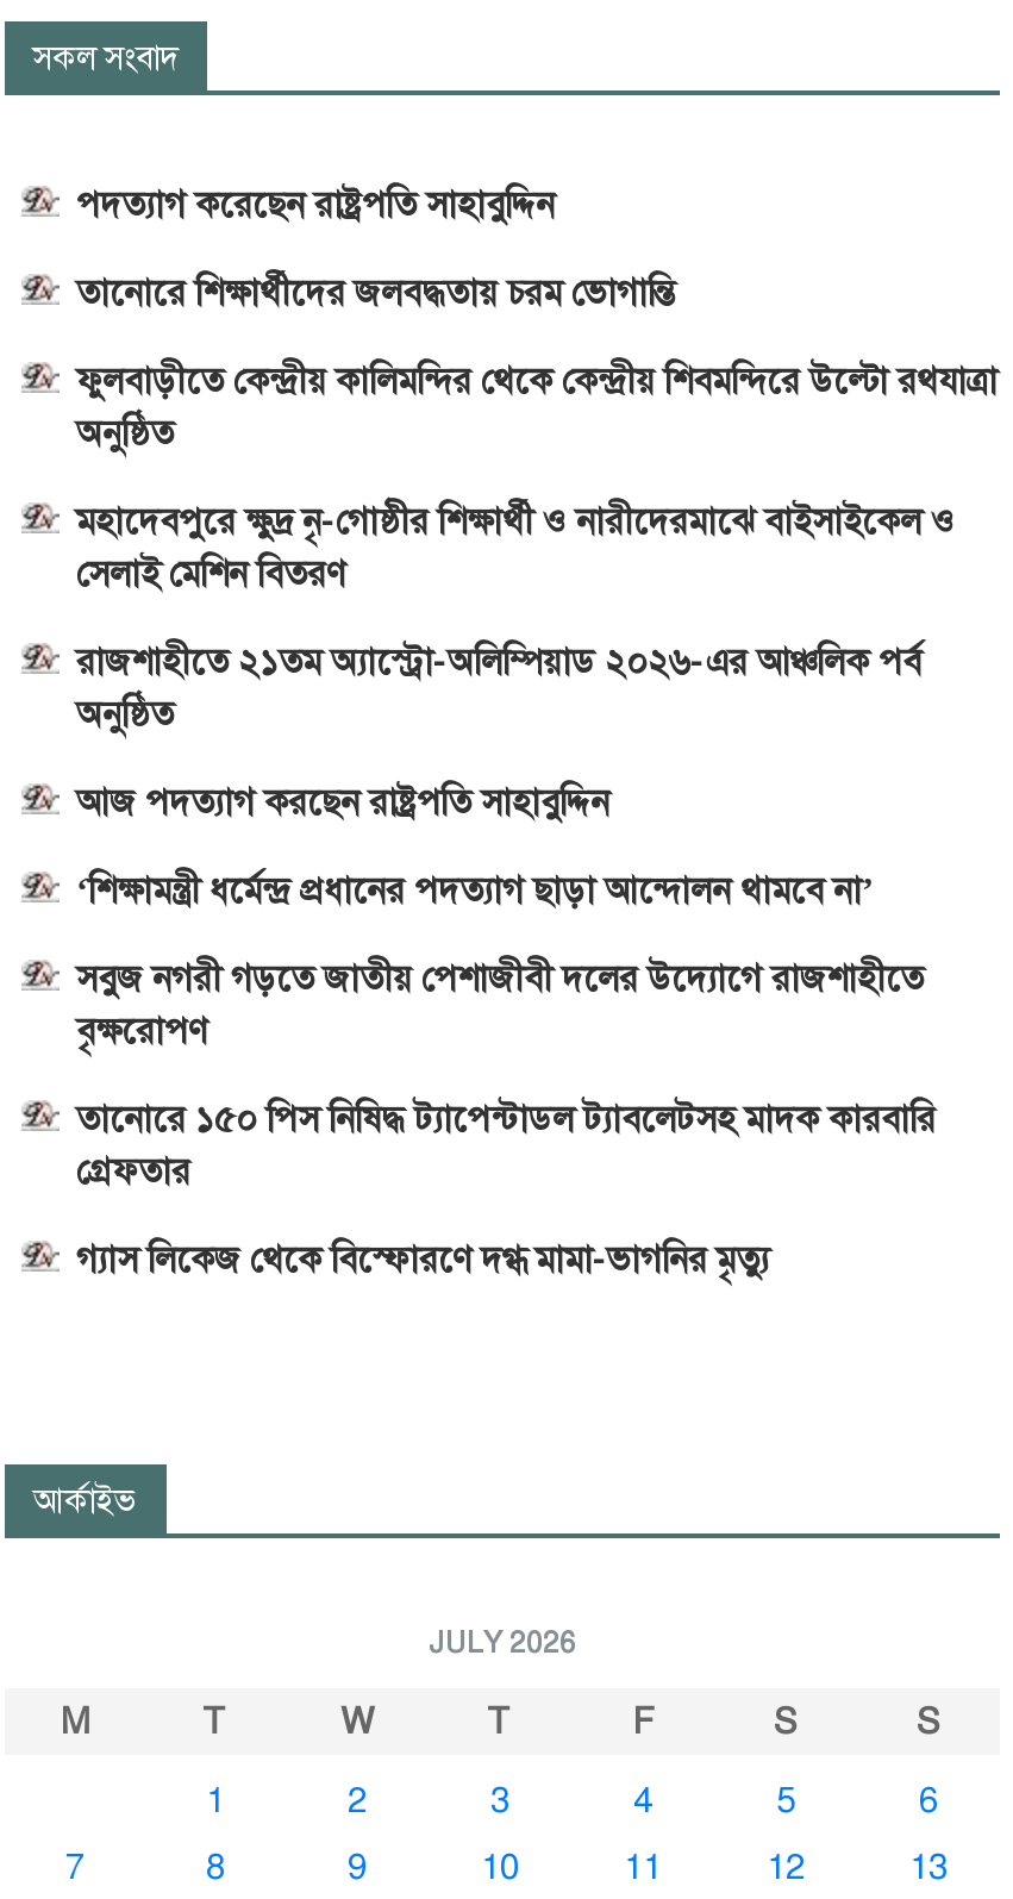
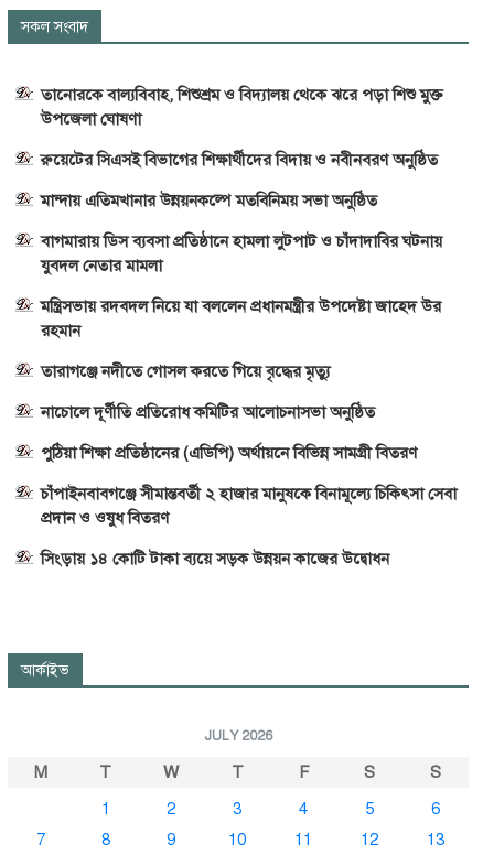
[76,182,555,225] পদত্যাগ করেছেন রাষ্ট্রপতি সাহাবুদ্দিন -> [41,84,443,128] তানোরকে বাল্যবিবাহ, শিশুশ্রম ও বিদ্যালয় থেকে ঝরে পড়া শিশু মুক্ত | উপজেলা ঘোষণা
[76,271,674,313] তানোরে শিক্ষার্থীদের জলবদ্ধতায় চরম ভোগান্তি -> [41,149,438,169] রুয়েটের সিএসই বিভাগের শিক্ষার্থীদের বিদায় ও নবীনবরণ অনুষ্ঠিত
[76,359,998,454] ফুলবাড়ীতে কেন্দ্রীয় কালিমন্দির থেকে কেন্দ্রীয় শিবমন্দিরে উল্টো রথযাত্রা | অনুষ্ঠিত -> [41,190,377,210] মান্দায় এতিমখানার উন্নয়নকল্পে মতবিনিময় সভা অনুষ্ঠিত
[76,499,955,594] মহাদেবপুরে ক্ষুদ্র নৃ-গোষ্ঠীর শিক্ষার্থী ও নারীদেরমাঝে বাইসাইকেল ও | সেলাই মেশিন বিতরণ -> [41,231,442,275] বাগমারায় ডিস ব্যবসা প্রতিষ্ঠানে হামলা লুটপাট ও চাঁদাদাবির ঘটনায় | যুবদল নেতার মামলা
[76,640,921,735] রাজশাহীতে ২১তম অ্যাস্ট্রো-অলিম্পিয়াড ২০২৬-এর আঞ্চলিক পর্ব | অনুষ্ঠিত -> [41,296,441,340] মন্ত্রিসভায় রদবদল নিয়ে যা বললেন প্রধানমন্ত্রীর উপদেষ্টা জাহেদ উর | রহমান
[76,780,609,823] আজ পদত্যাগ করছেন রাষ্ট্রপতি সাহাবুদ্দিন -> [41,361,330,381] তারাগঞ্জে নদীতে গোসল করতে গিয়ে বৃদ্ধের মৃত্যু
[76,868,874,911] ‘শিক্ষামন্ত্রী ধর্মেন্দ্র প্রধানের পদত্যাগ ছাড়া আন্দোলন থামবে না’ -> [41,402,375,422] নাচোলে দূর্ণীতি প্রতিরোধ কমিটির আলোচনাসভা অনুষ্ঠিত
[76,956,924,1052] সবুজ নগরী গড়তে জাতীয় পেশাজীবী দলের উদ্যোগে রাজশাহীতে | বৃক্ষরোপণ -> [41,442,417,462] পুঠিয়া শিক্ষা প্রতিষ্ঠানের (এডিপি) অর্থায়নে বিভিন্ন সামগ্রী বিতরণ
[76,1097,936,1192] তানোরে ১৫০ পিস নিষিদ্ধ ট্যাপেন্টাডল ট্যাবলেটসহ মাদক কারবারি | গ্রেফতার -> [41,483,457,527] চাঁপাইনবাবগঞ্জে সীমান্তবর্তী ২ হাজার মানুষকে বিনামূল্যে চিকিৎসা সেবা | প্রদান ও ওষুধ বিতরণ
[76,1237,769,1280] গ্যাস লিকেজ থেকে বিস্ফোরণে দগ্ধ মামা-ভাগনির মৃত্যু -> [41,548,389,568] সিংড়ায় ১৪ কোটি টাকা ব্যয়ে সড়ক উন্নয়ন কাজের উদ্বোধন

